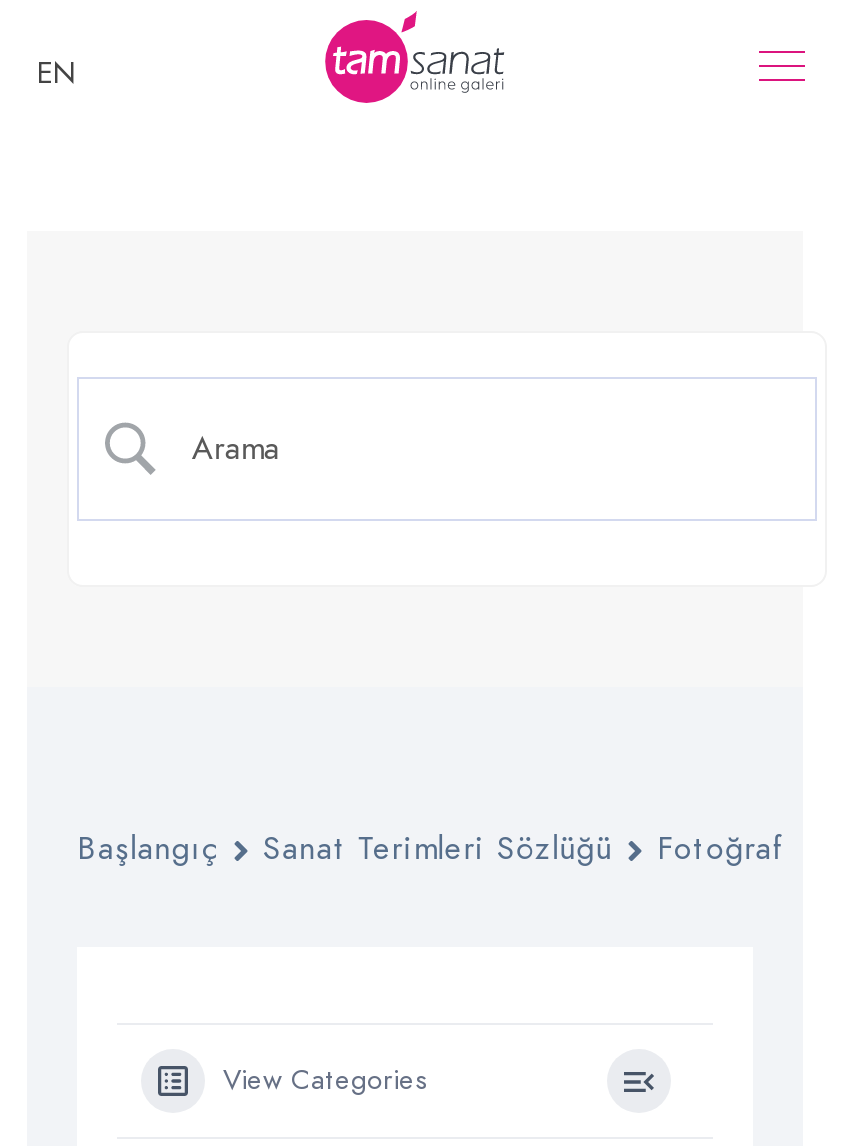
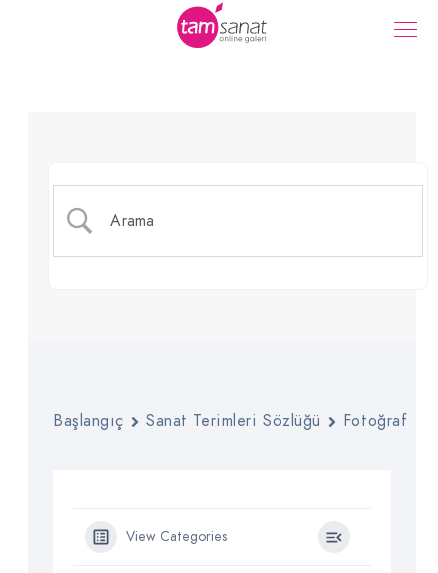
[37,53,75,93] EN -> none

